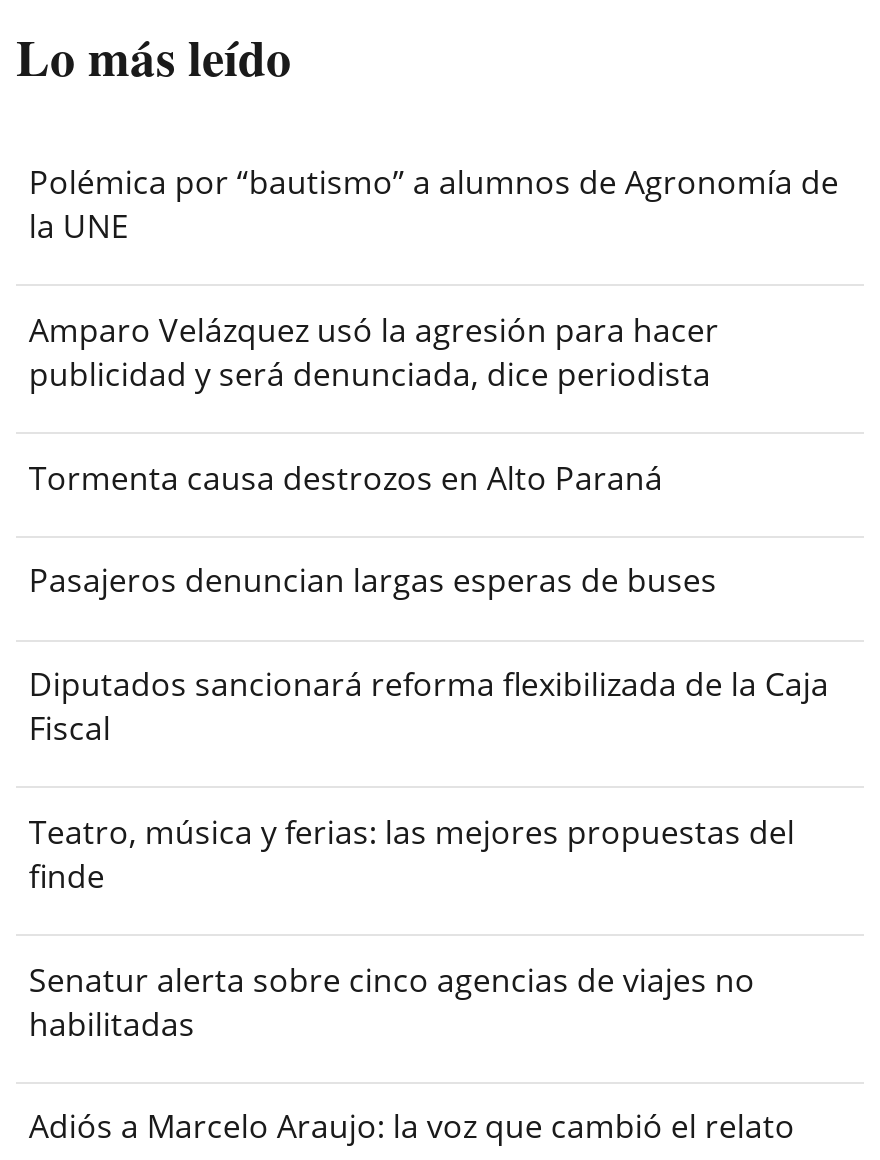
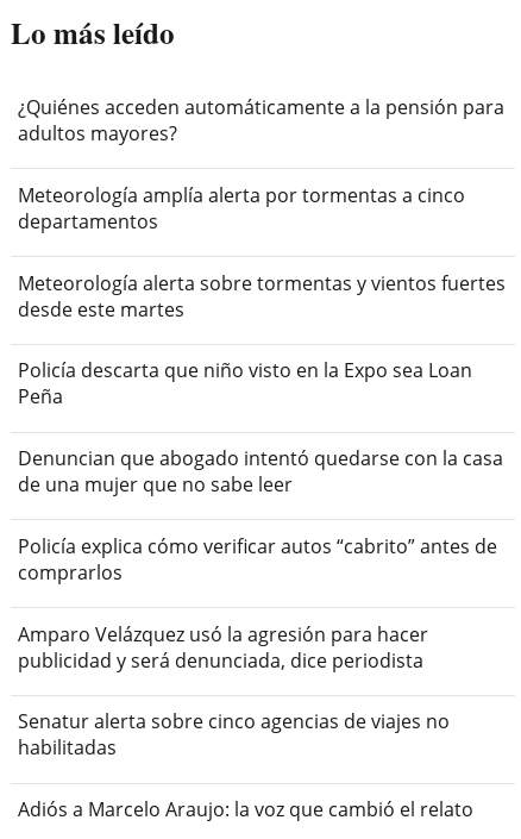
[29,160,839,248] Polémica por “bautismo” a alumnos de Agronomía de | la UNE -> [18,94,506,585] ¿Quiénes acceden automáticamente a la pensión para | adultos mayores? | Meteorología amplía alerta por tormentas a cinco | departamentos | Meteorología alerta sobre tormentas y vientos fuertes | desde este martes | Policía descarta que niño visto en la Expo sea Loan | Peña | Denuncian que abogado intentó quedarse con la casa | de una mujer que no sabe leer | Policía explica cómo verificar autos “cabrito” antes de | comprarlos
moved [29,308,719,396] -> [18,621,429,673]: Amparo Velázquez usó la agresión para hacer | publicidad y será denunciada, dice periodista
[29,455,829,898] Tormenta causa destrozos en Alto Paraná | Pasajeros denuncian largas esperas de buses | Diputados sancionará reforma flexibilizada de la Caja | Fiscal | Teatro, música y ferias: las mejores propuestas del | finde -> none

